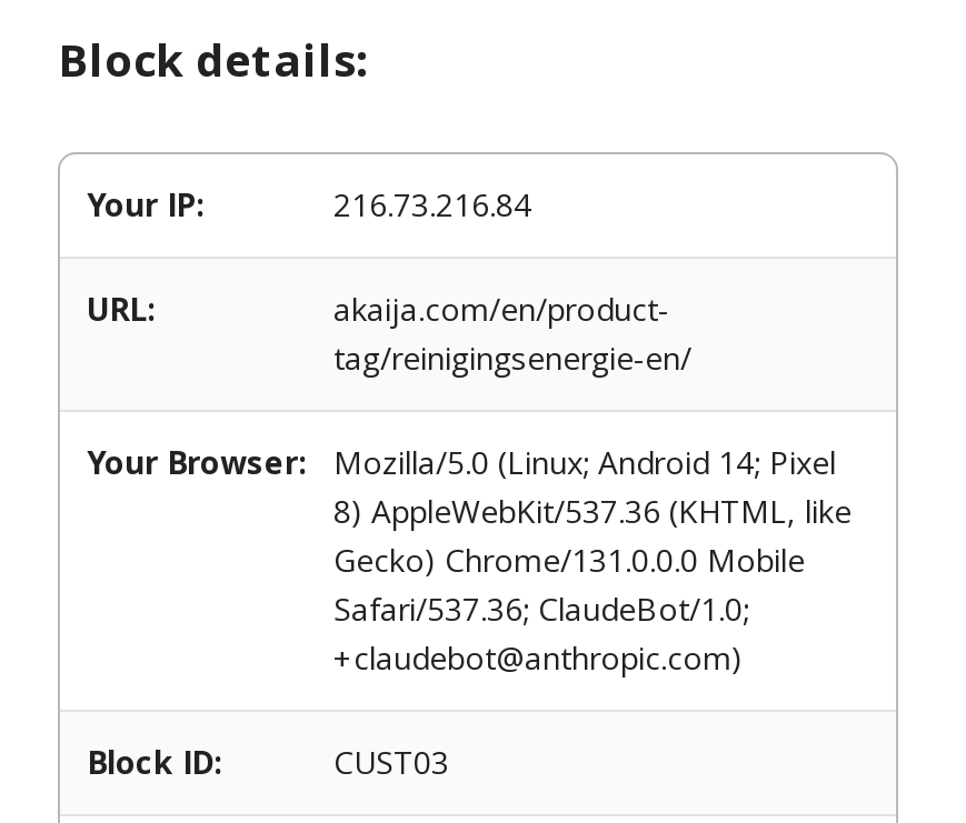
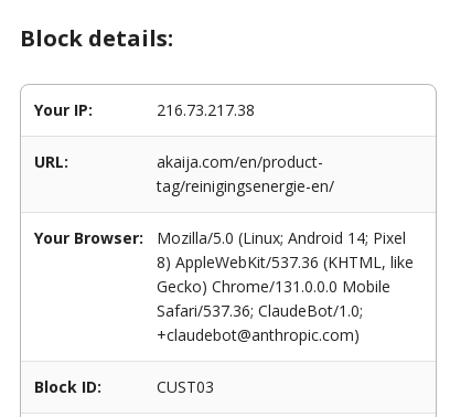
[333,183,531,225] 216.73.216.84 -> [157,99,255,120] 216.73.217.38

